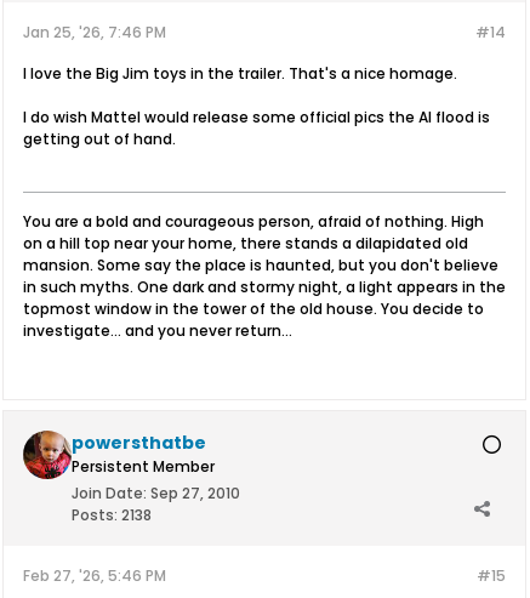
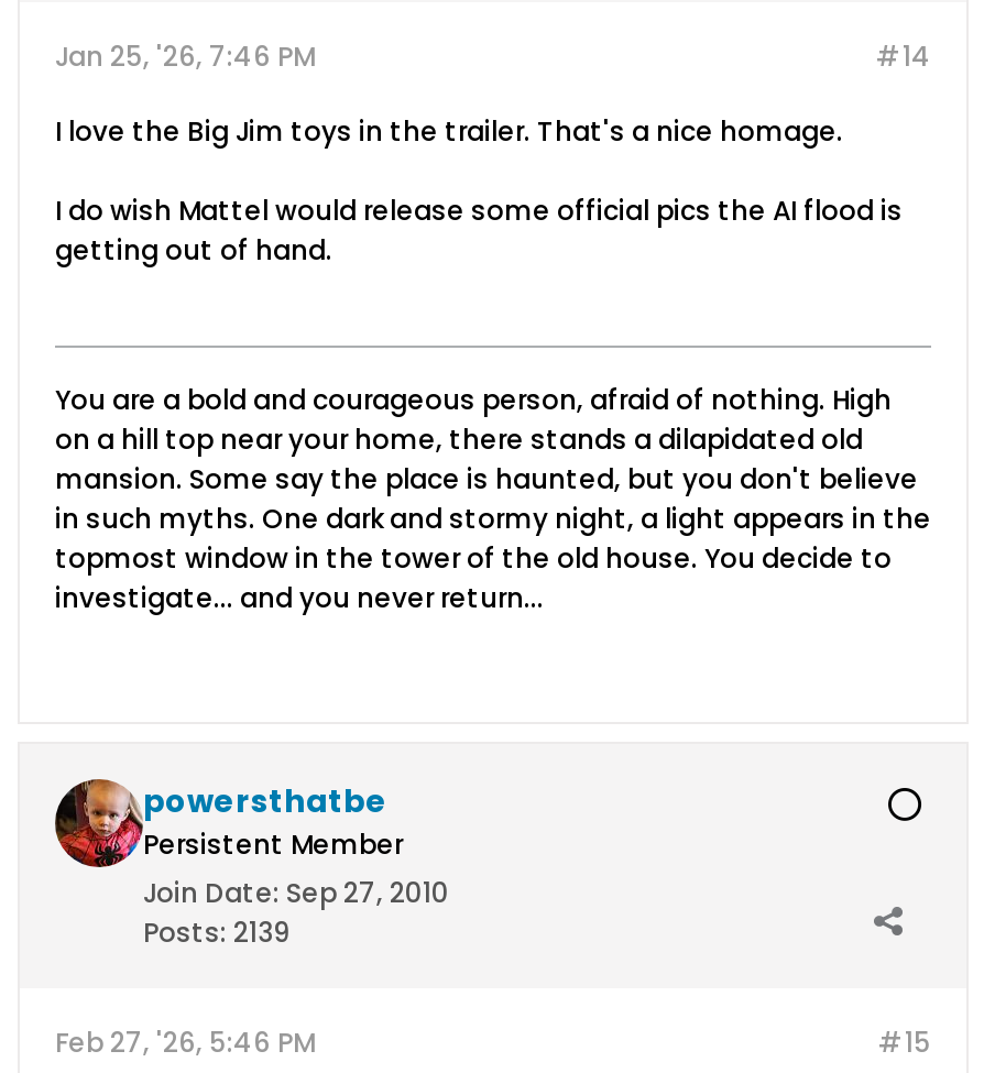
[72,504,152,525] Posts: 2138 -> [143,913,291,950] Posts: 2139

